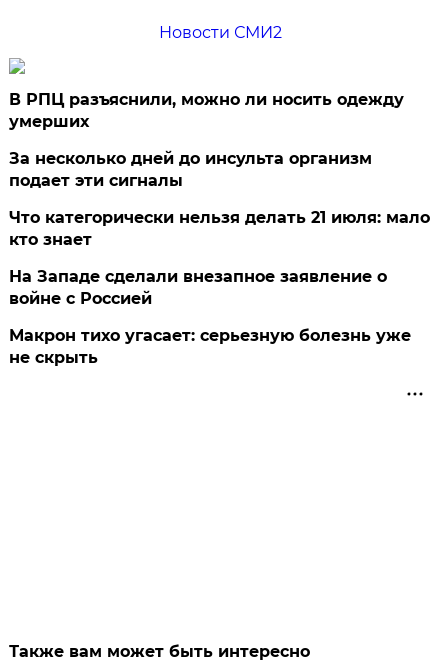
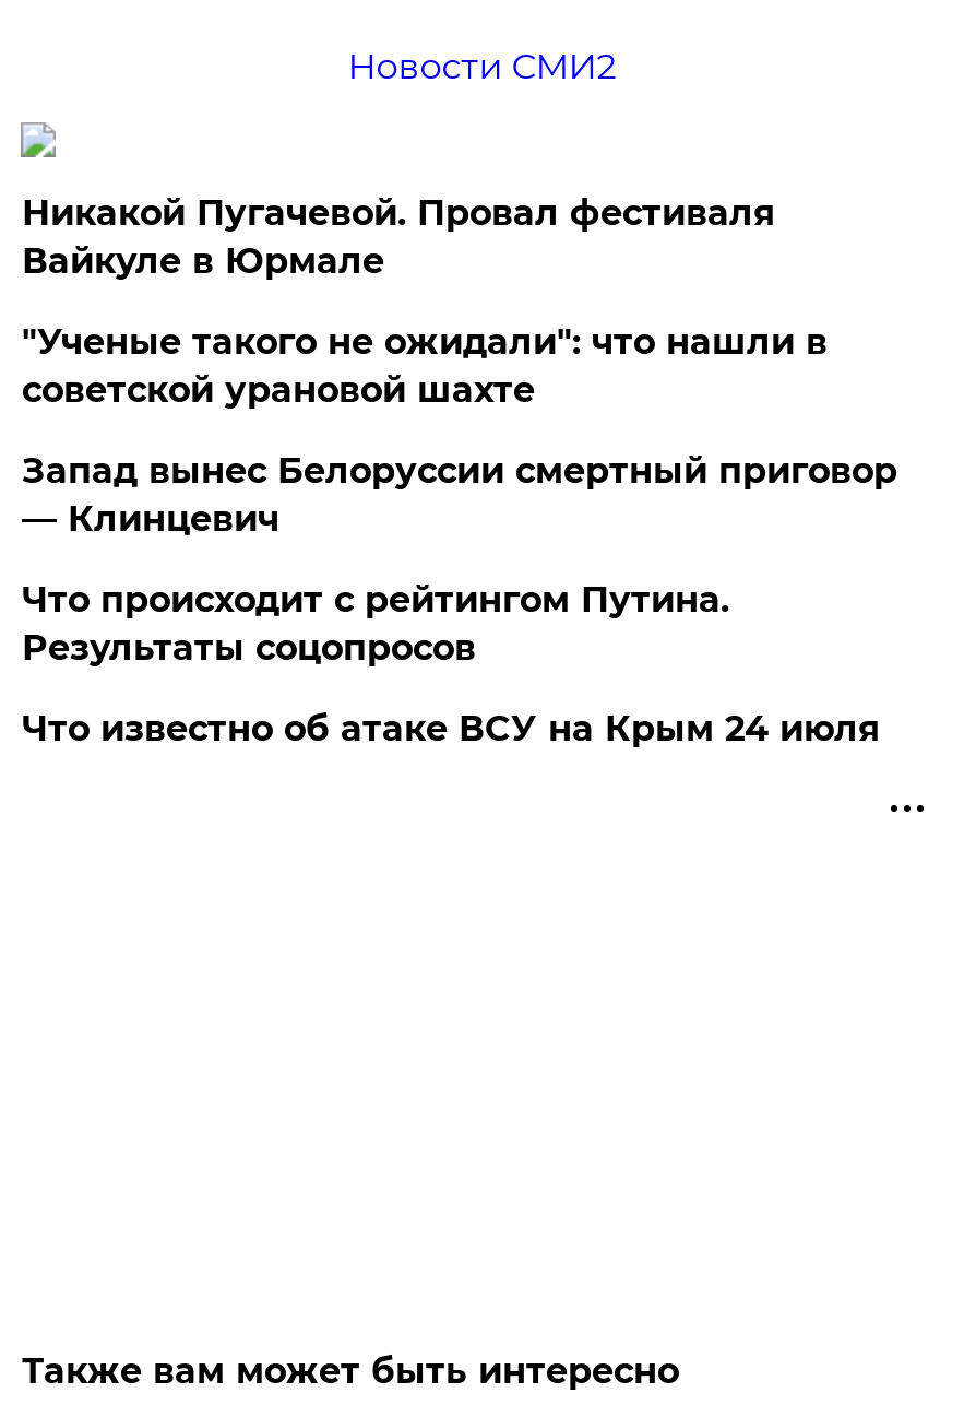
[9,90,404,131] В РПЦ разъяснили, можно ли носить одежду | умерших -> [22,193,775,283] Никакой Пугачевой. Провал фестиваля | Вайкуле в Юрмале
[9,149,372,190] За несколько дней до инсульта организм | подает эти сигналы -> [22,322,827,412] "Ученые такого не ожидали": что нашли в | советской урановой шахте
[9,208,430,249] Что категорически нельзя делать 21 июля: мало | кто знает -> [22,451,897,541] Запад вынес Белоруссии смертный приговор | — Клинцевич
[9,267,387,308] На Западе сделали внезапное заявление о | войне с Россией -> [22,580,729,670] Что происходит с рейтингом Путина. | Результаты соцопросов
[9,326,411,367] Макрон тихо угасает: серьезную болезнь уже | не скрыть -> [22,709,880,751] Что известно об атаке ВСУ на Крым 24 июля

